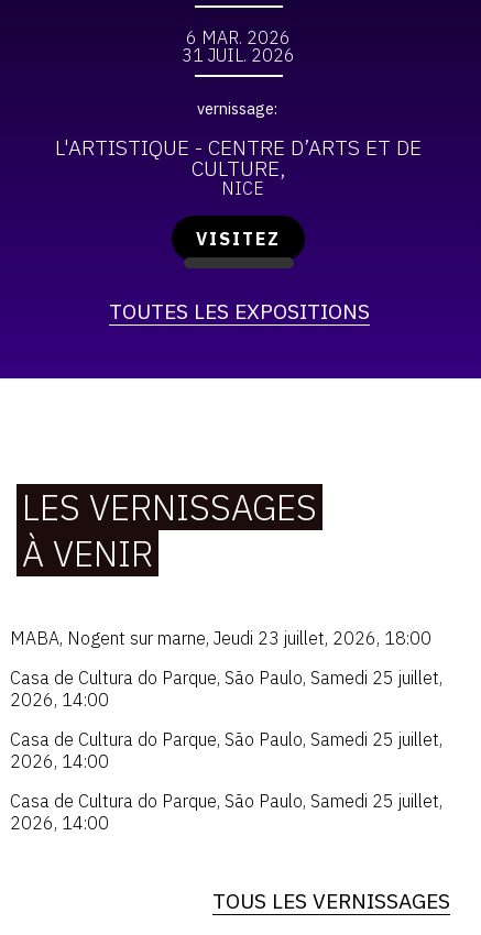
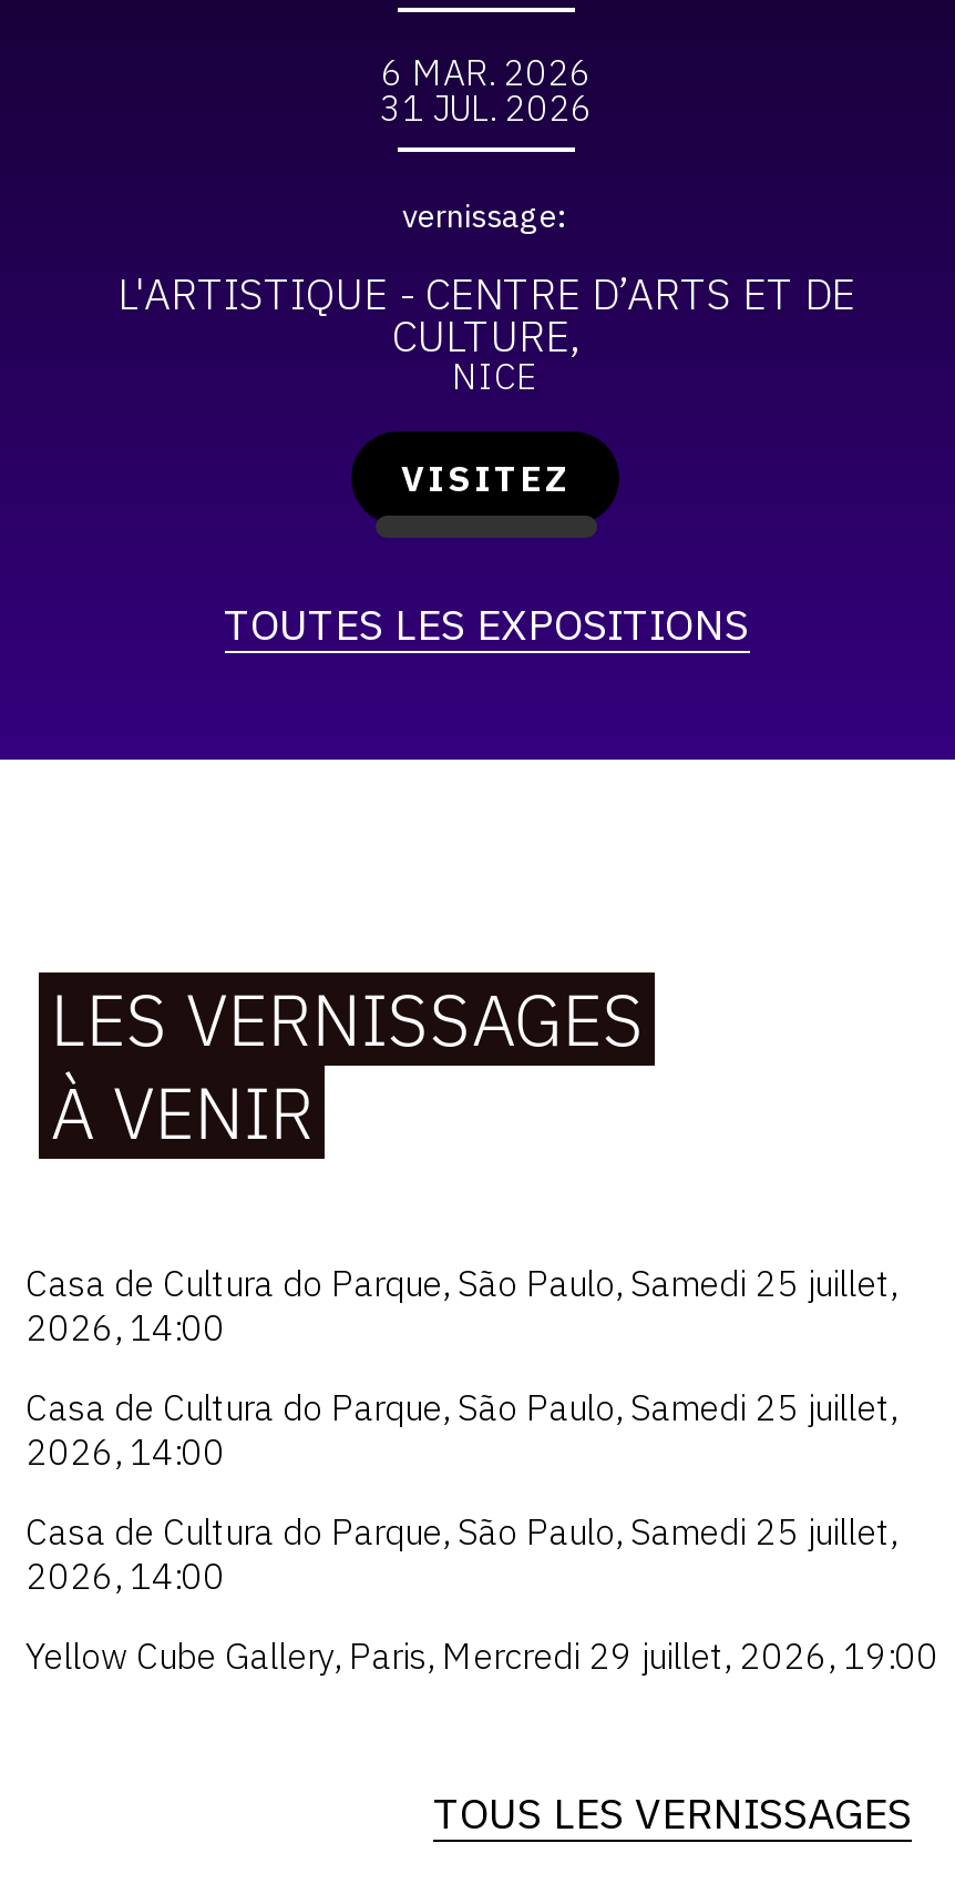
[182,44,296,66] 31 JUIL. 2026 -> [380,86,593,130] 31 JUL. 2026
[10,627,431,649] MABA, Nogent sur marne, Jeudi 23 juillet, 2026, 18:00 -> none
moved [10,666,442,834] -> [25,1261,896,1598]: Casa de Cultura do Parque, São Paulo, Samedi 25 juillet, | 2026, 14:00 | Casa de Cultura do Parque, São Paulo, Samedi 25 juillet, | 2026, 14:00 | Casa de Cultura do Parque, São Paulo, Samedi 25 juillet, | 2026, 14:00
none -> [25,1633,938,1678] Yellow Cube Gallery, Paris, Mercredi 29 juillet, 2026, 19:00

